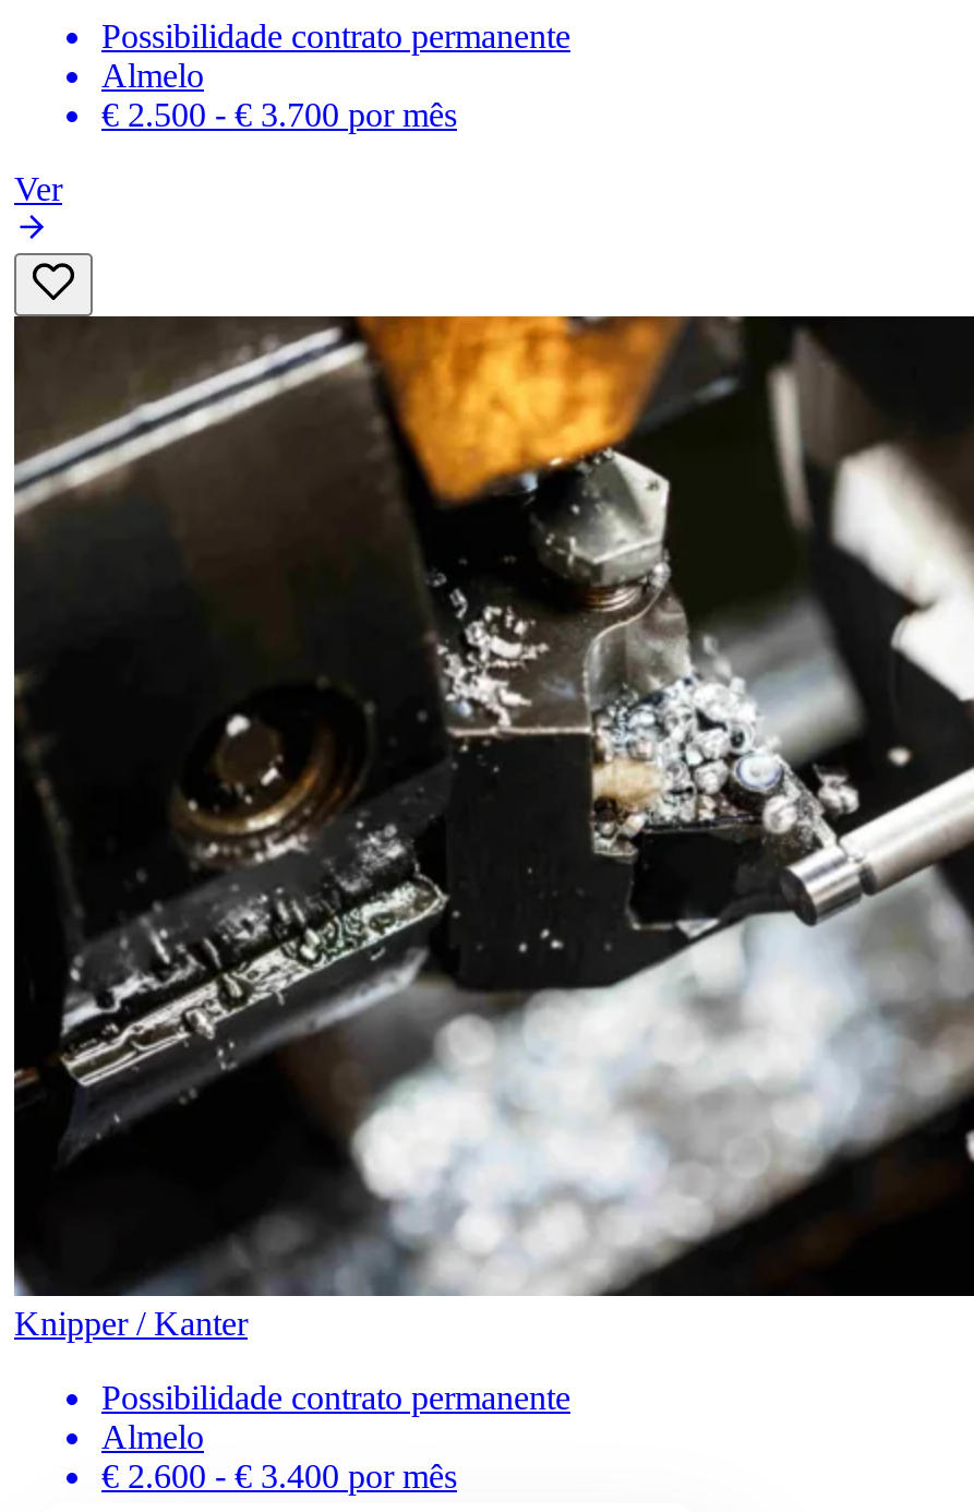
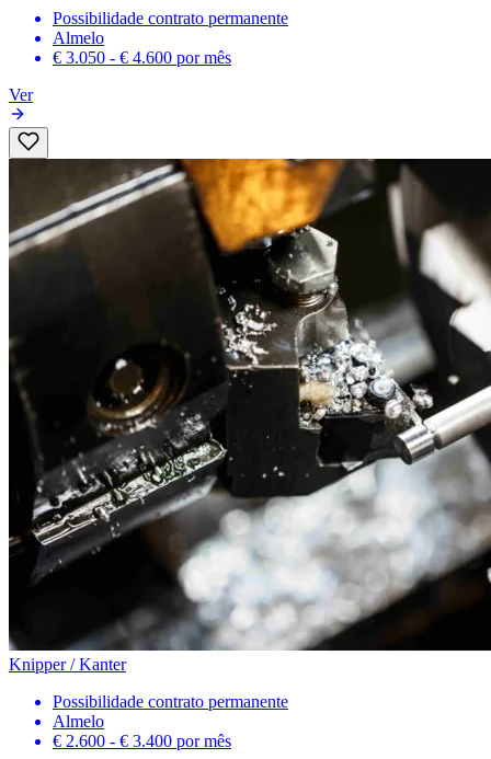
[101,97,457,134] € 2.500 - € 3.700 por mês -> [53,49,231,67] € 3.050 - € 4.600 por mês

